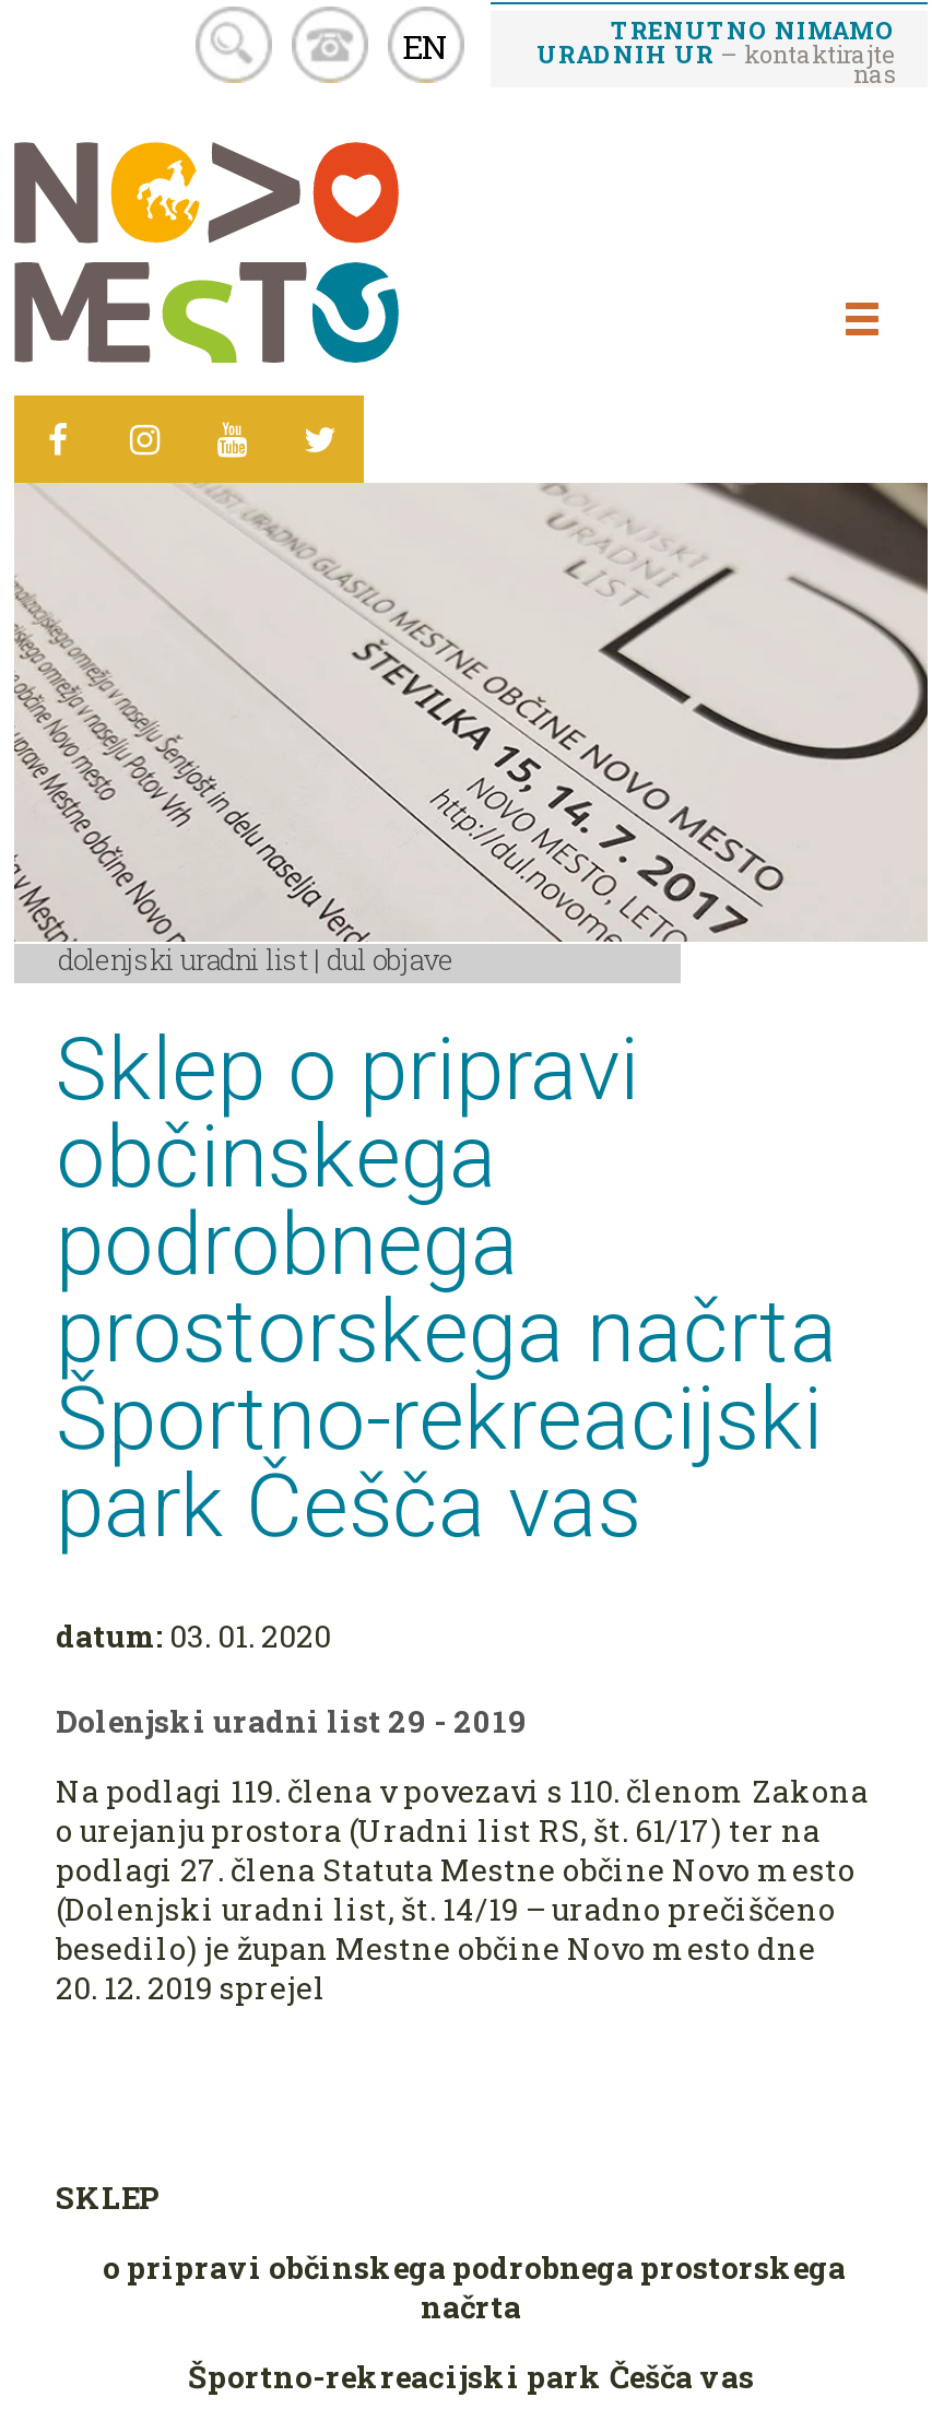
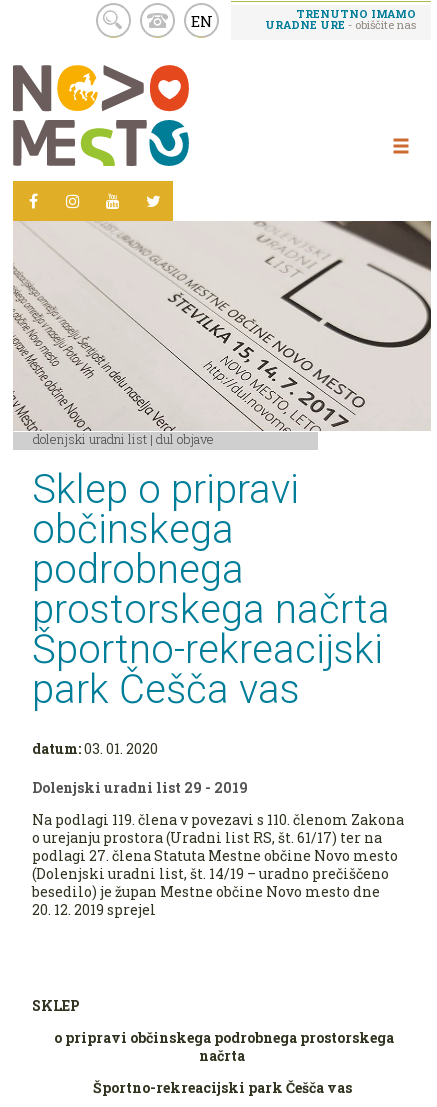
[536,12,895,89] TRENUTNO NIMAMO | URADNIH UR– kontaktirajte | nas -> [265,6,416,32] TRENUTNO IMAMO | URADNE URE - obiščite nas

